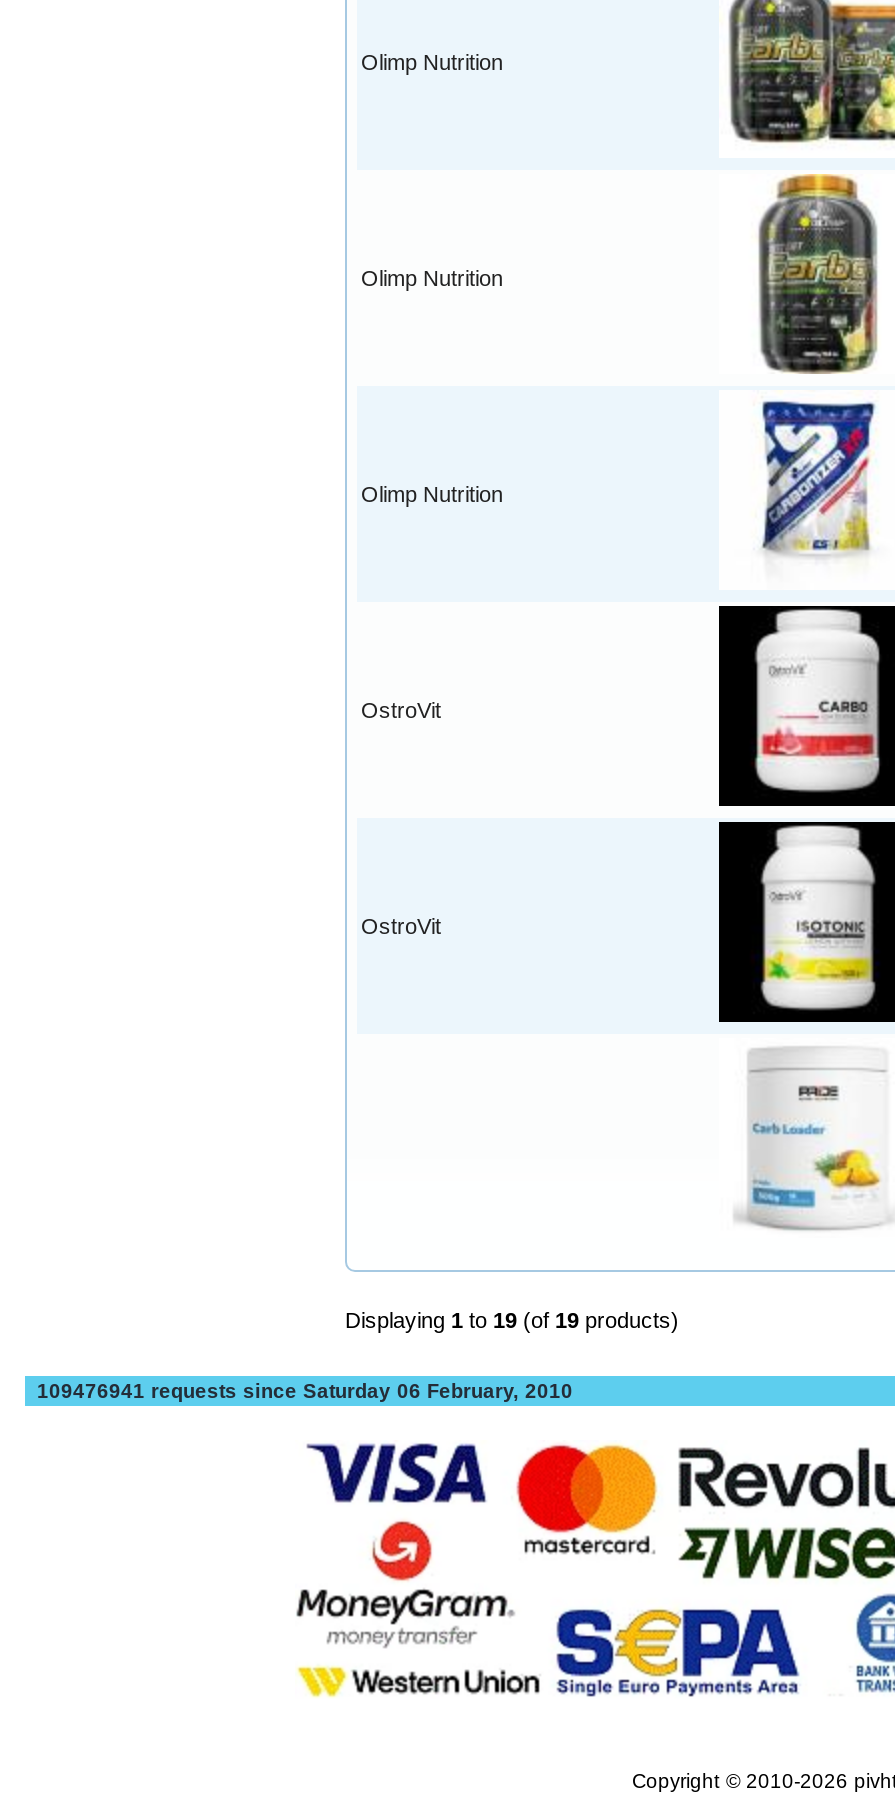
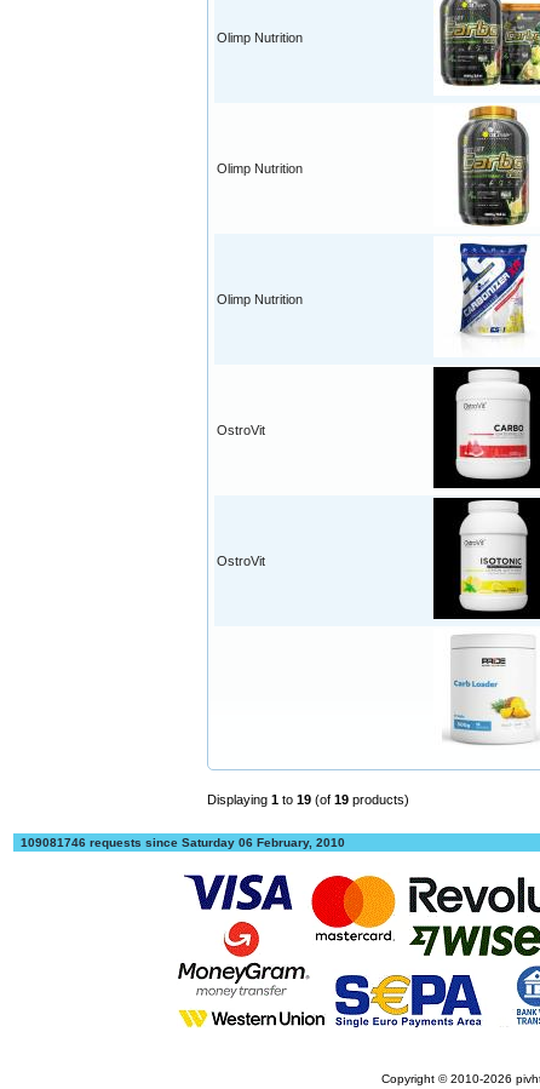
[25,1380,585,1402] 109476941 requests since Saturday 06 February, 2010 -> [13,836,352,849] 109081746 requests since Saturday 06 February, 2010

